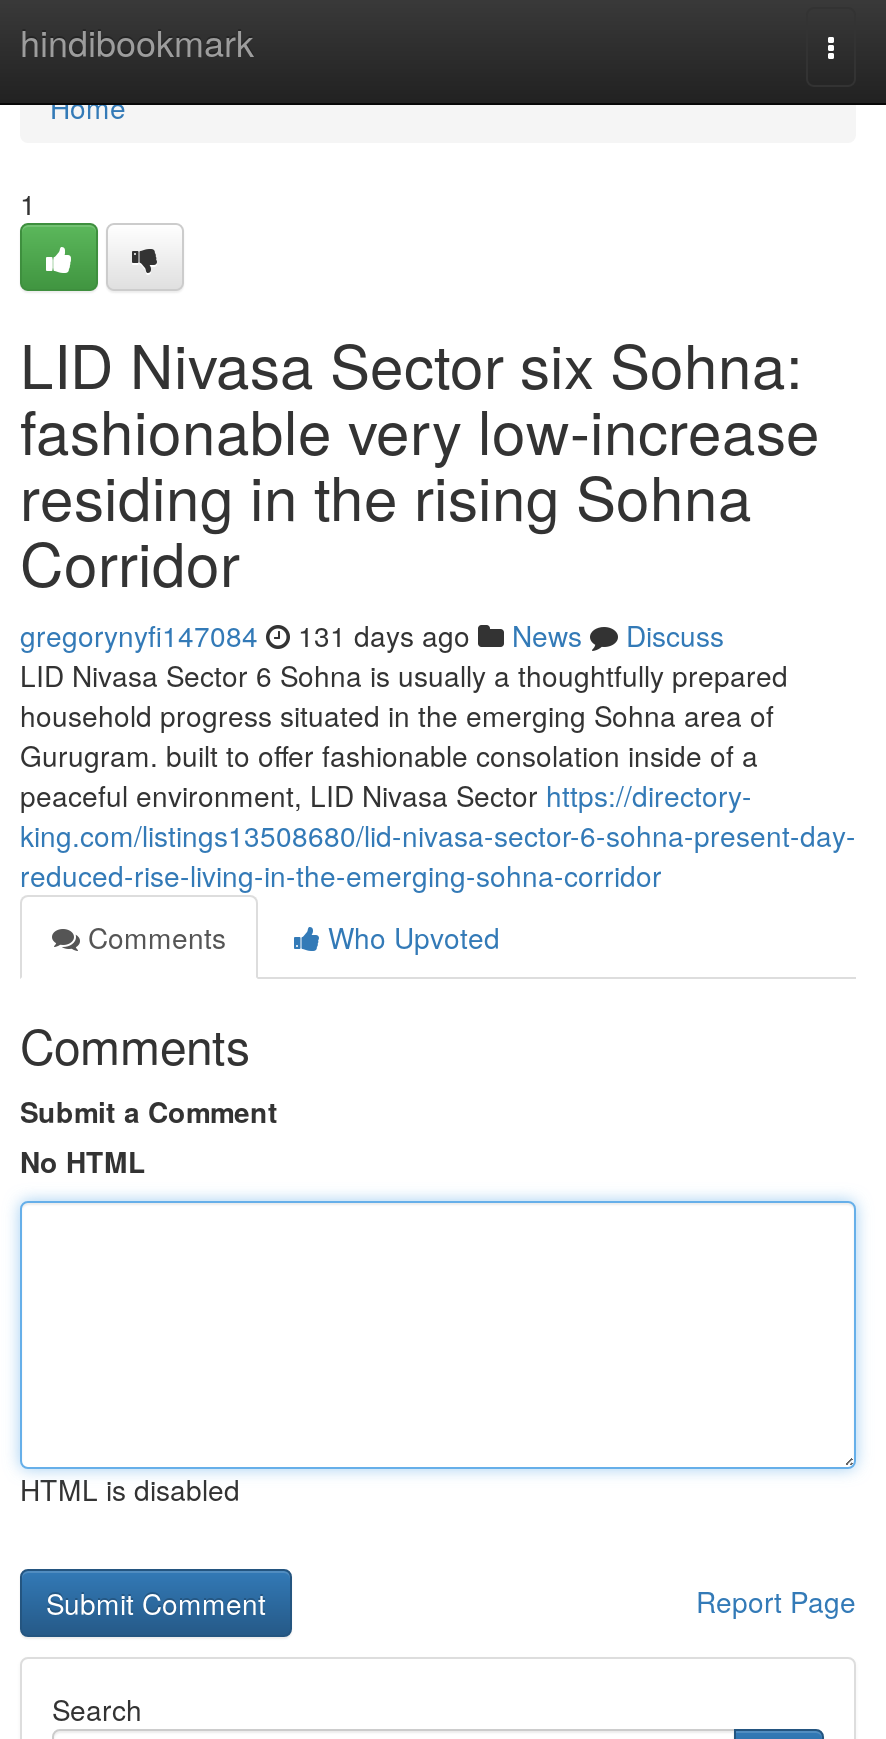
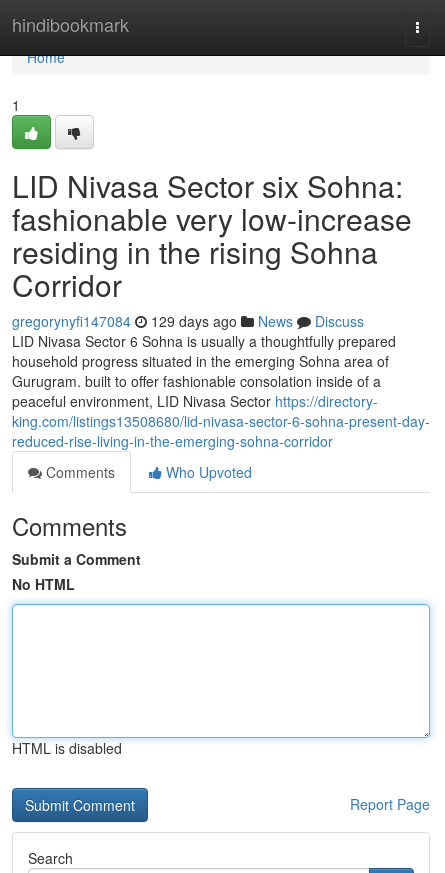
[20,615,724,655] gregorynyfi147084 131 days ago News Discuss -> [12,311,364,331] gregorynyfi147084 129 days ago News Discuss

